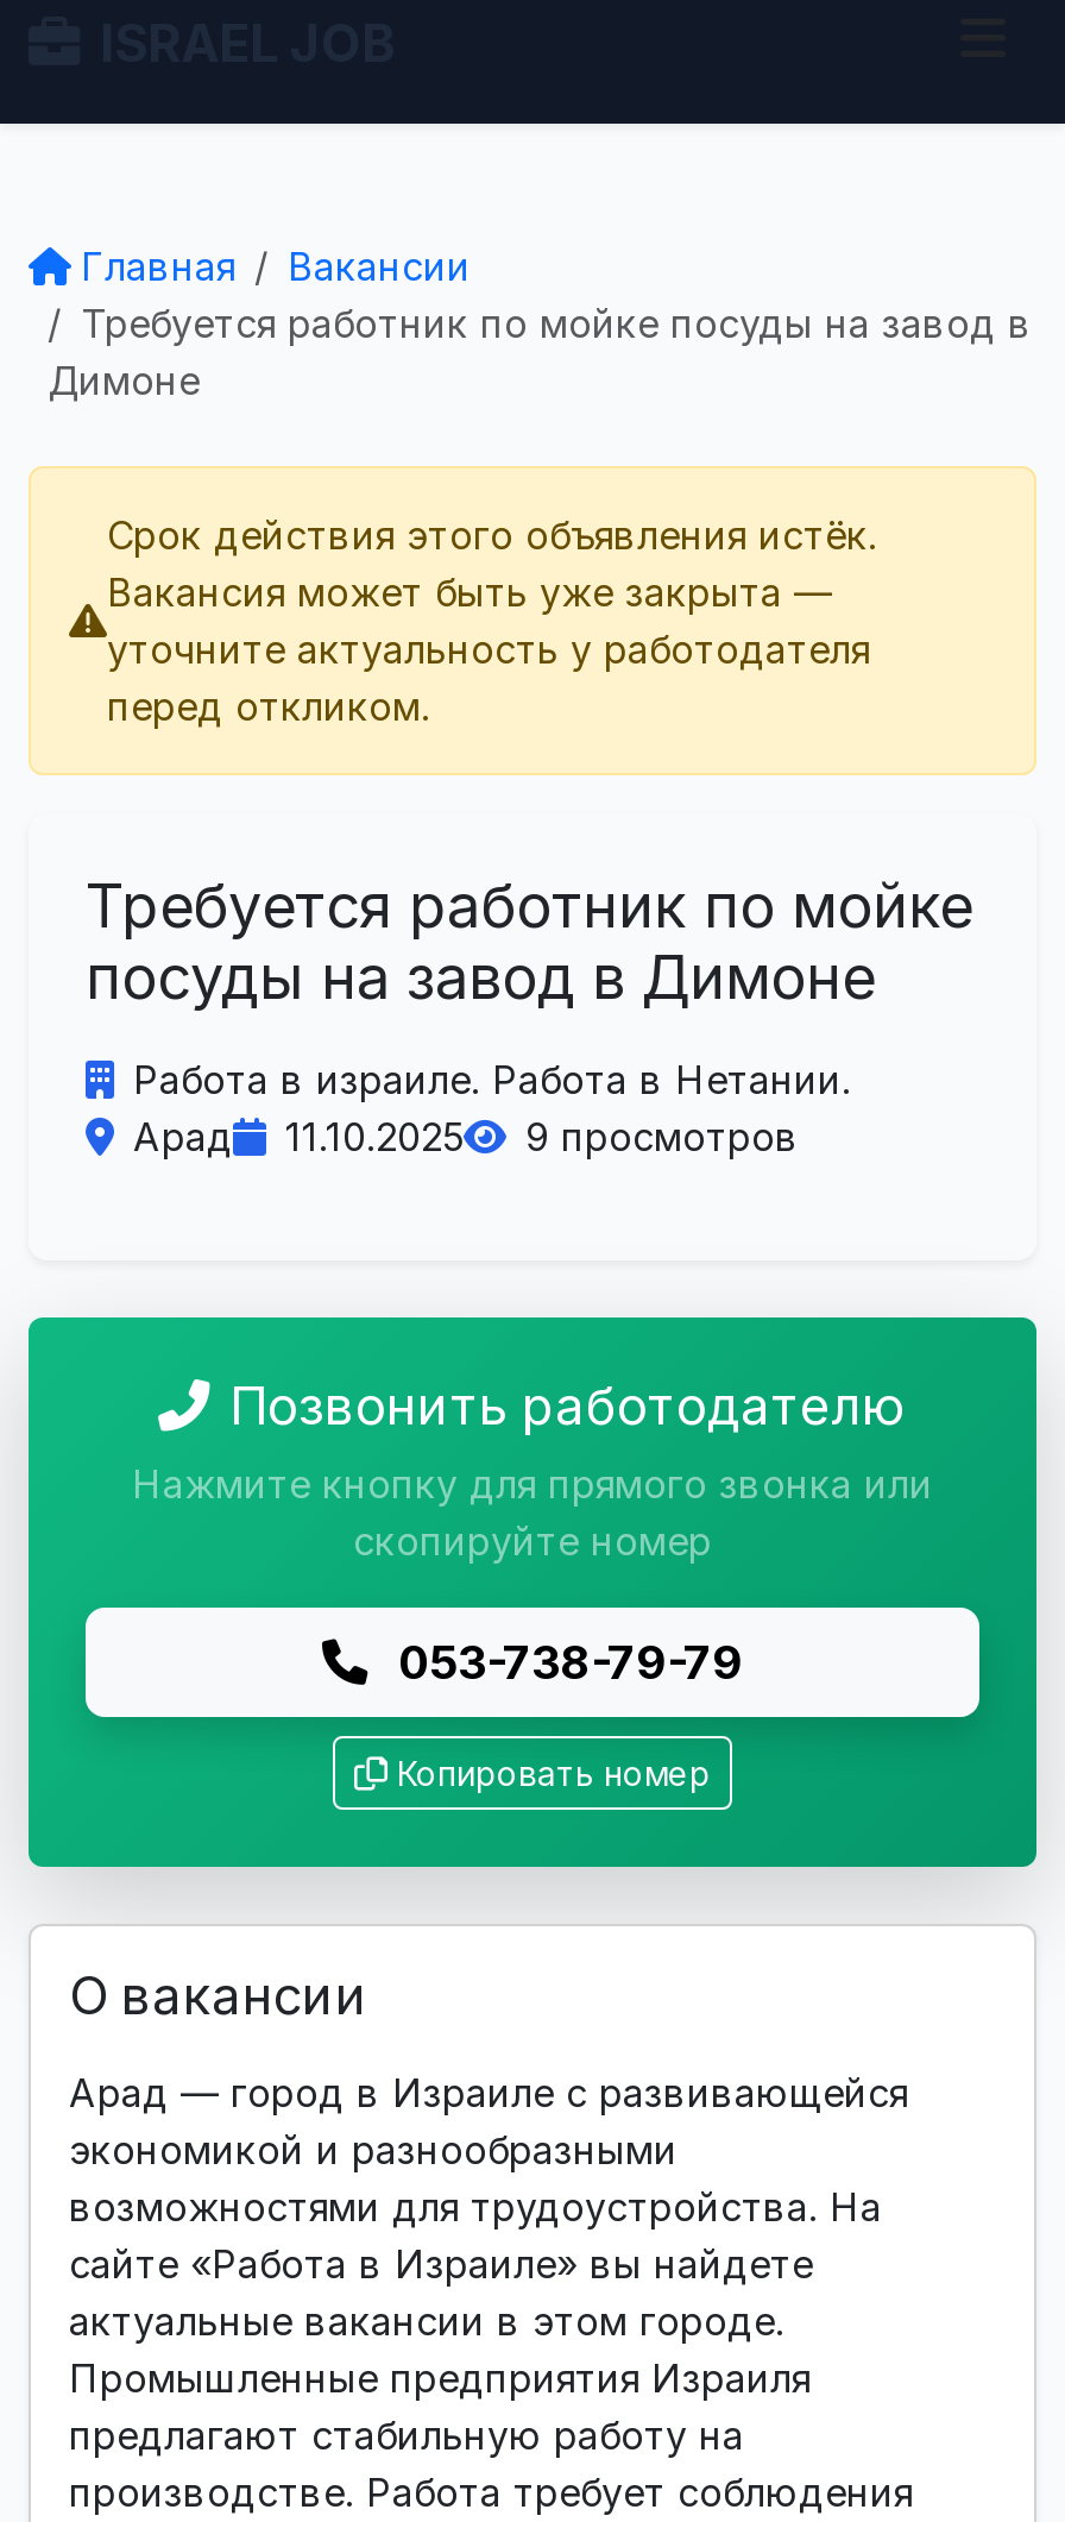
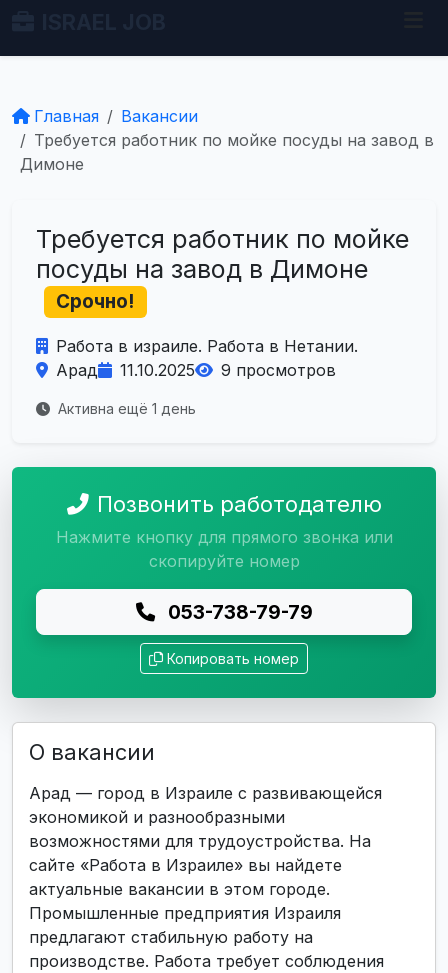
[29,466,1036,775] [image] | Срок действия этого объявления истёк. | Вакансия может быть уже закрыта — | уточните актуальность у работодателя | перед откликом. -> none
moved [86,870,972,1013] -> [36,224,409,284]: Требуется работник по мойке | посуды на завод в Димоне
none -> [56,290,134,313] Срочно!
moved [133,1056,851,1161] -> [56,336,358,380]: Работа в израиле. Работа в Нетании. | Арад | 11.10.2025 | 9 просмотров
none -> [54,400,196,417] Активна ещё 1 день

